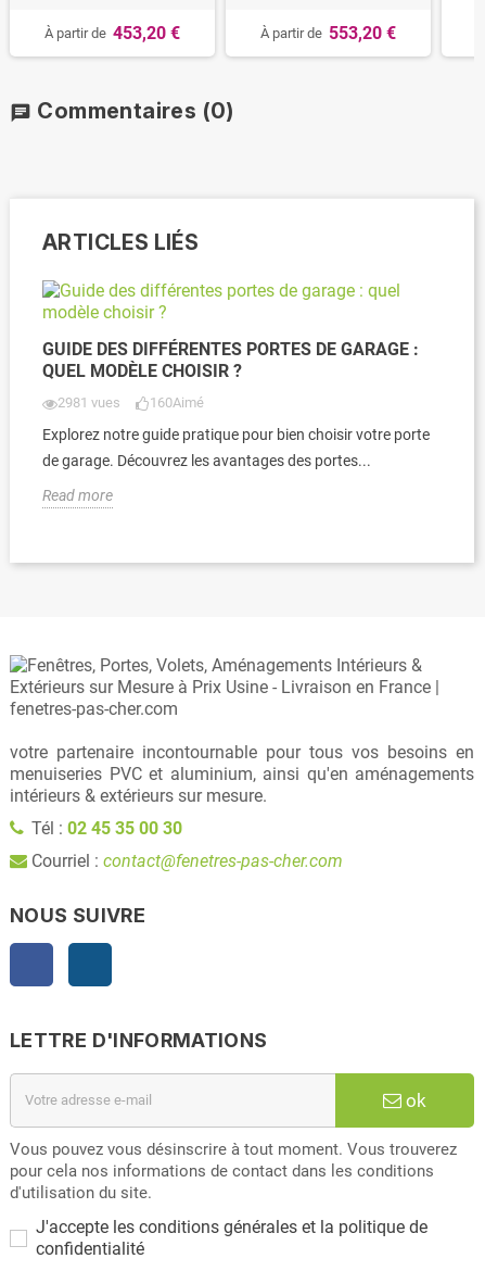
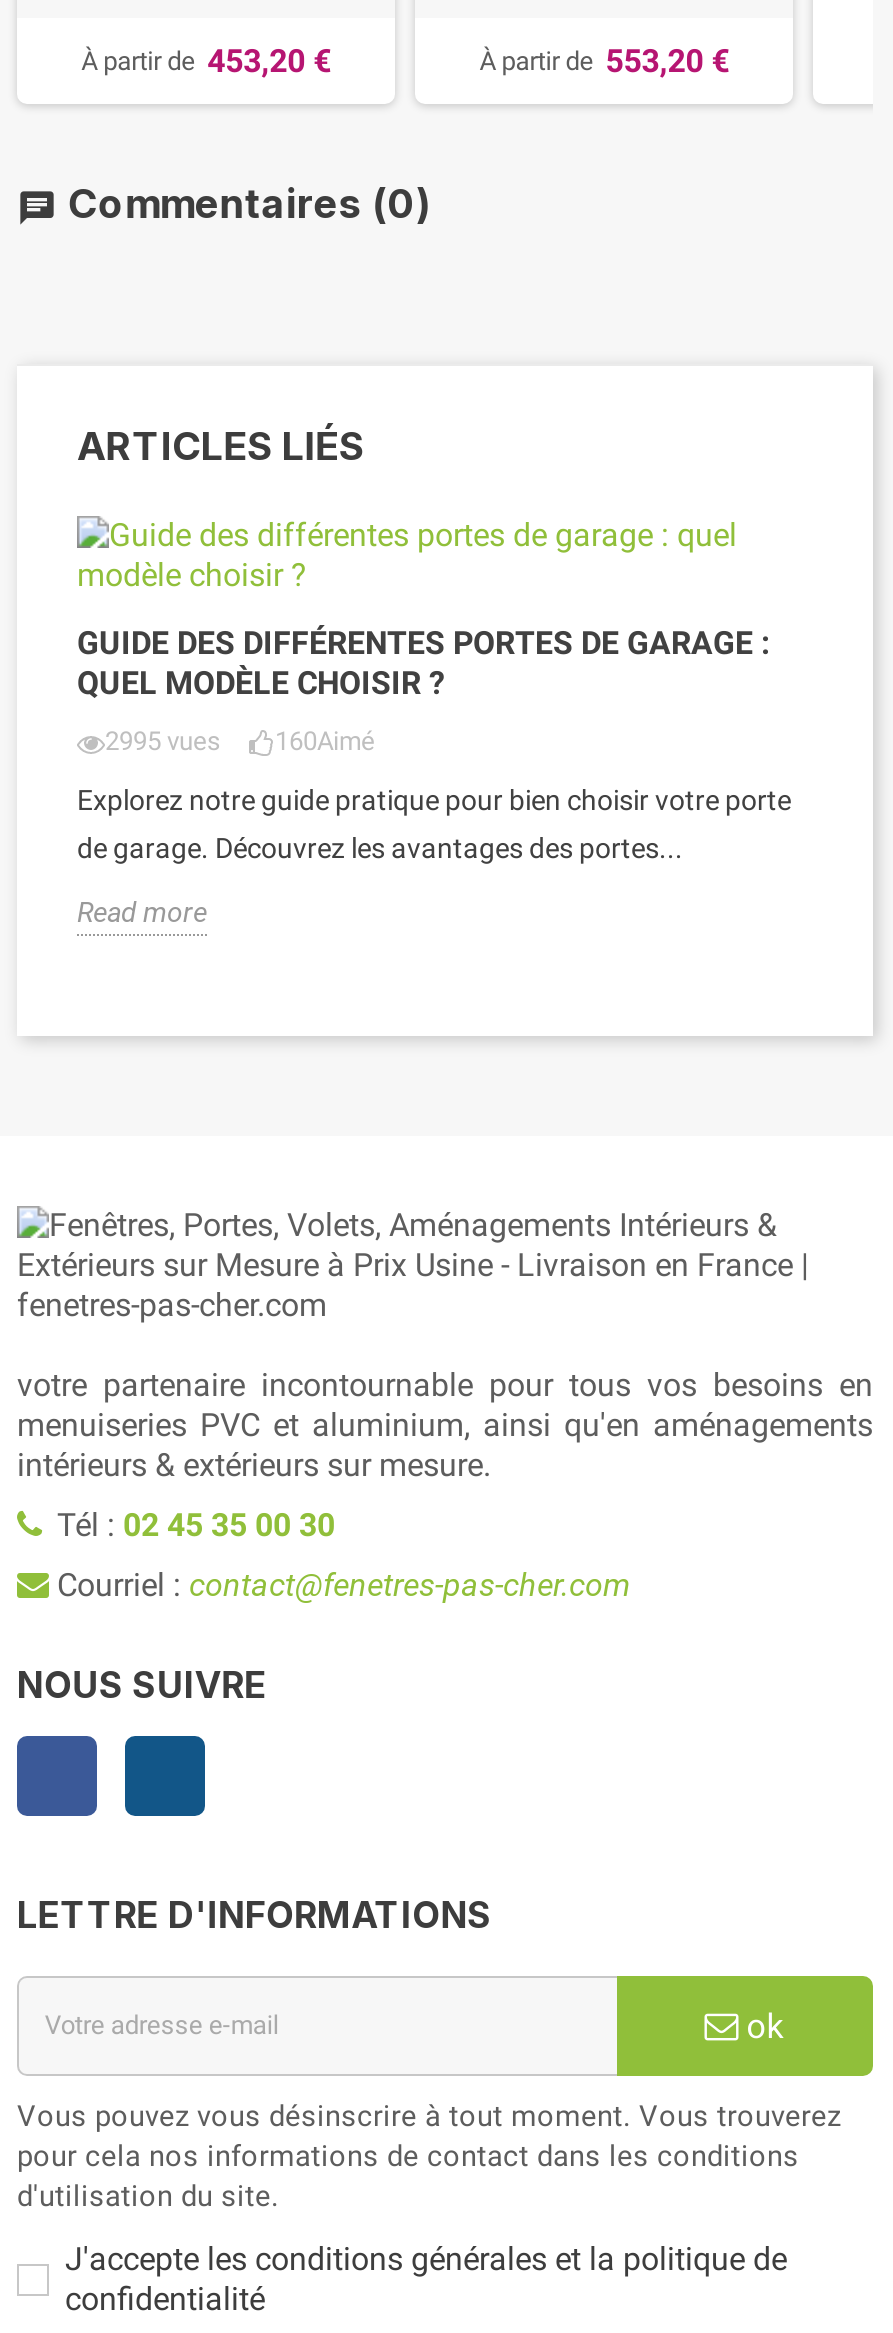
[58,394,204,411] 2981 vues 160Aimé -> [105,726,375,756] 2995 vues 160Aimé

